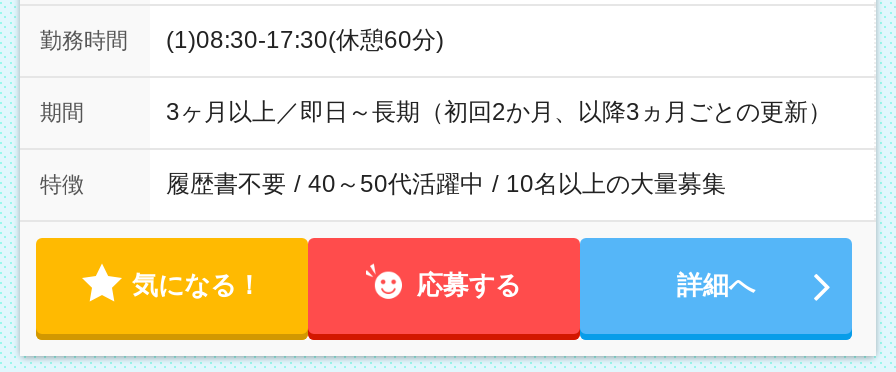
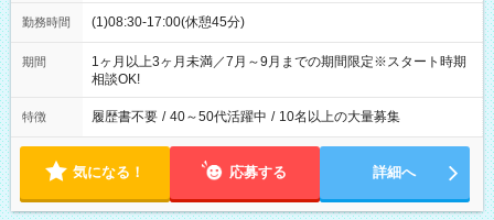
[40,26,444,54] 勤務時間 (1)08:30-17:30(休憩60分) -> [22,14,245,30] 勤務時間 (1)08:30-17:00(休憩45分)
[166,98,832,126] 3ヶ月以上／即日～長期（初回2か月、以降3ヵ月ごとの更新） -> [92,54,466,87] 1ヶ月以上3ヶ月未満／7月～9月までの期間限定※スタート時期 | 相談OK!

